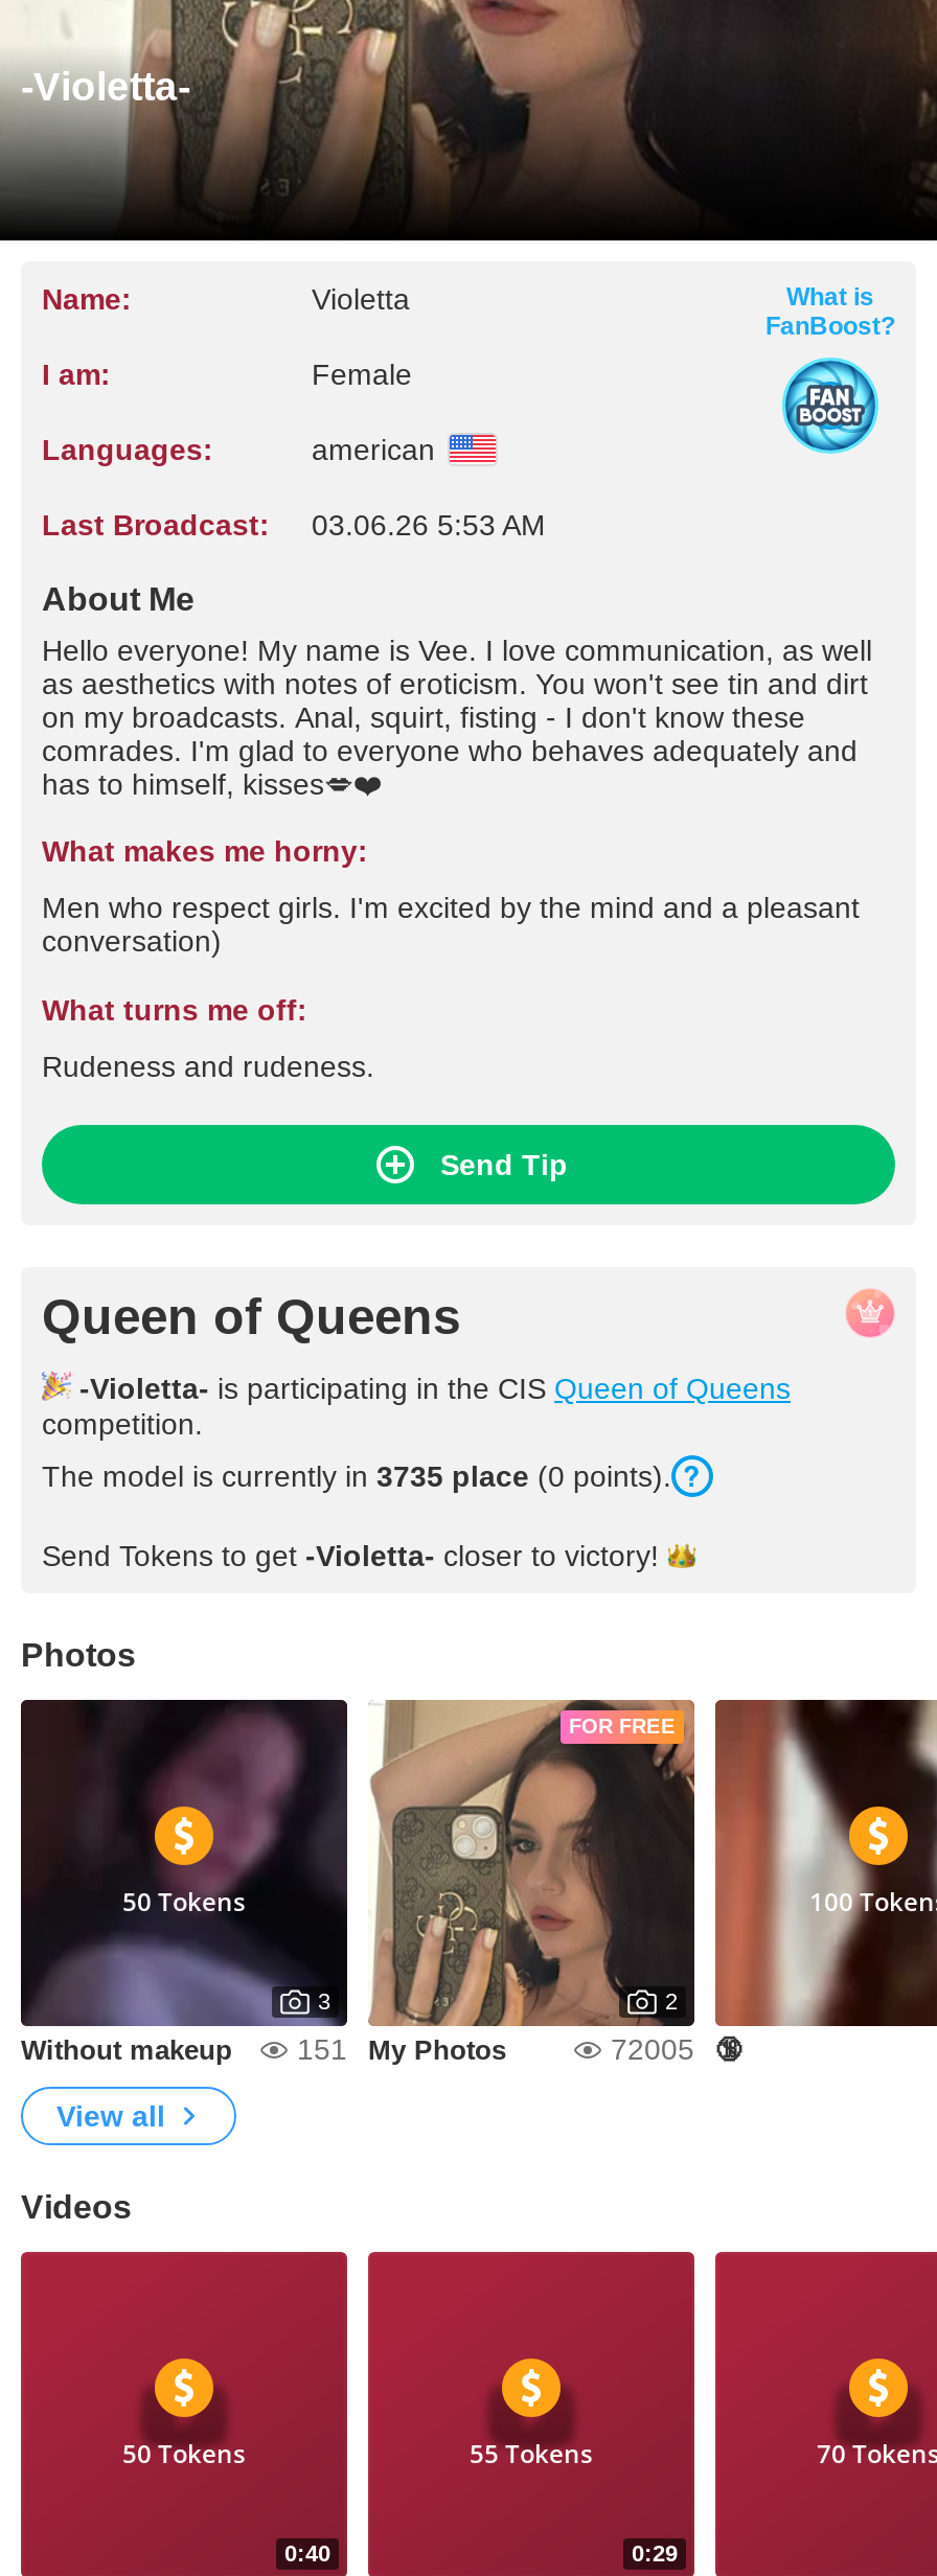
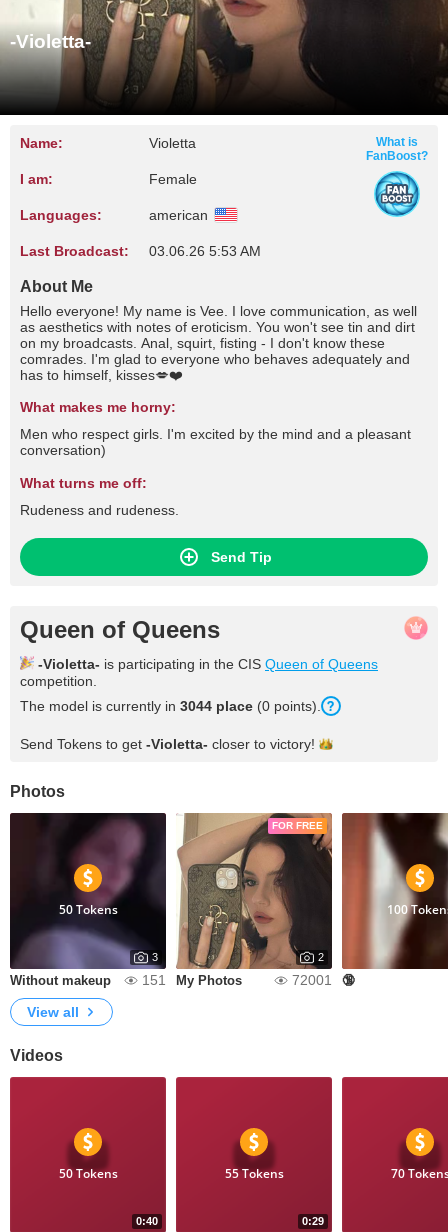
[42,1459,671,1493] The model is currently in 3735 place (0 points). -> [20,698,321,714] The model is currently in 3044 place (0 points).
[611,2032,694,2066] 72005 -> [292,972,332,988] 72001

